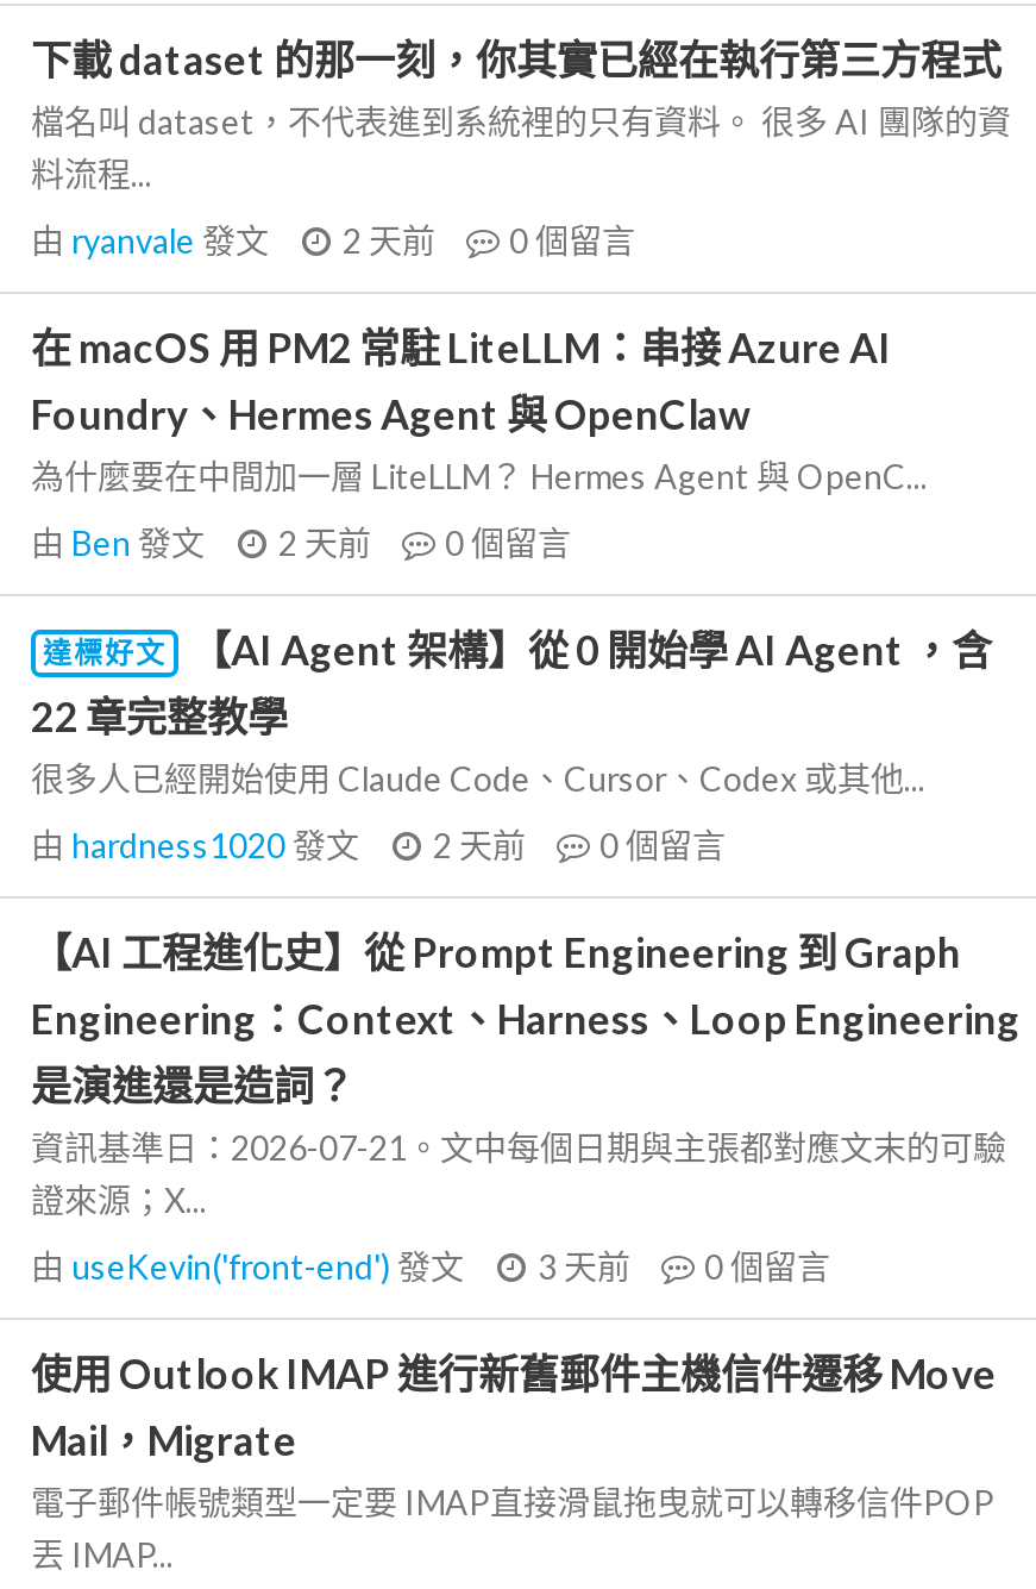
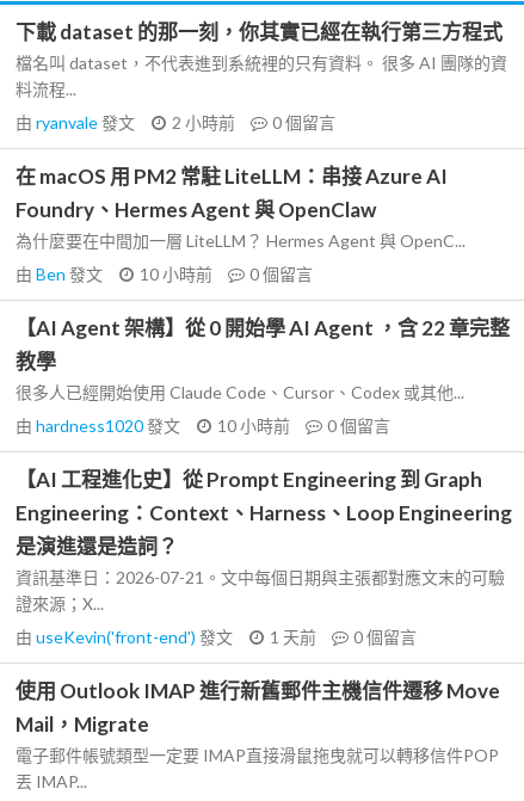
[31,220,635,261] 由ryanvale發文 2 天前 0個留言 -> [16,112,335,133] 由ryanvale發文 2 小時前 0個留言
[31,523,571,563] 由Ben發文 2 天前 0個留言 -> [16,264,313,284] 由Ben發文 10 小時前 0個留言
[31,625,992,742] 達標好文 | 【AI Agent 架構】從 0 開始學 AI Agent ，含 | 22 章完整教學 -> [16,315,510,374] 【AI Agent 架構】從 0 開始學 AI Agent ，含 22 章完整 | 教學
[31,825,726,865] 由hardness1020發文 2 天前 0個留言 -> [16,415,390,436] 由hardness1020發文 10 小時前 0個留言
[31,1246,830,1287] 由useKevin('front-end')發文 3 天前 0個留言 -> [16,627,417,647] 由useKevin('front-end')發文 1 天前 0個留言

